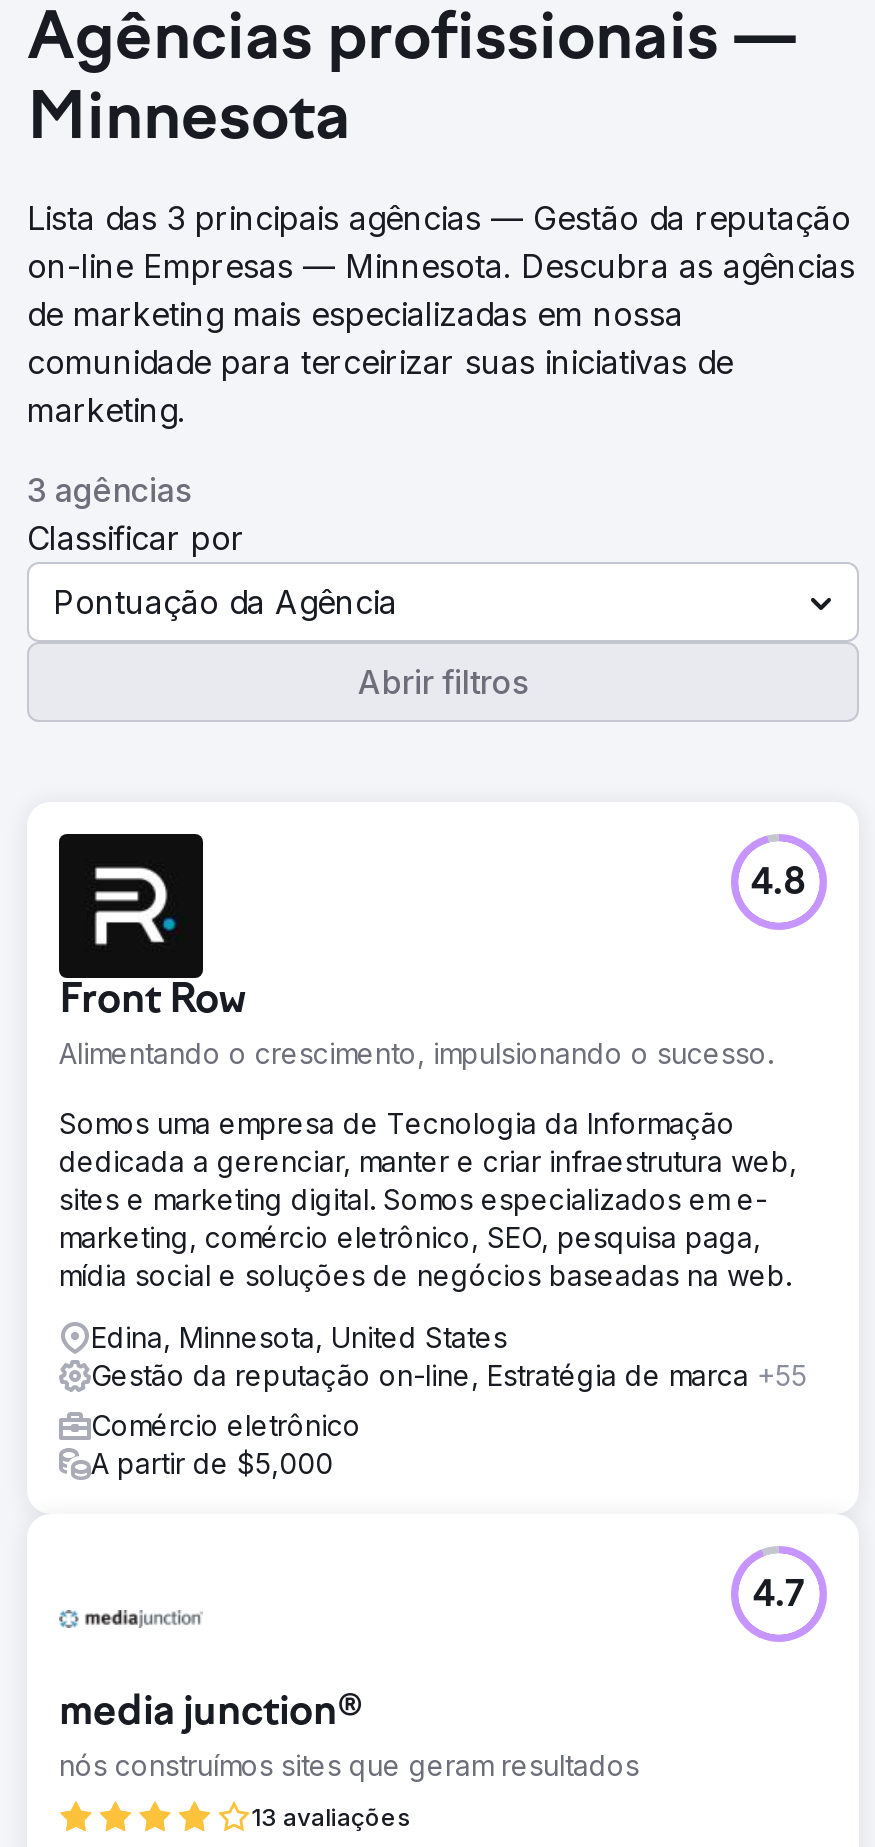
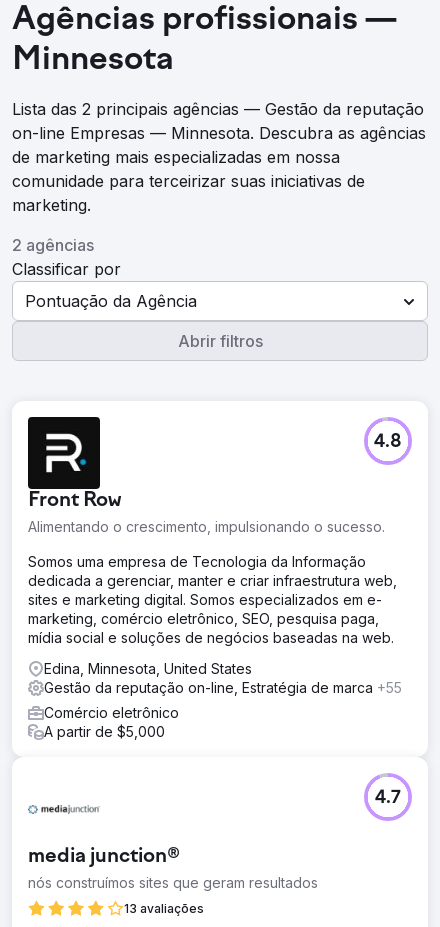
[27,198,851,238] Lista das 3 principais agências — Gestão da reputação -> [12,99,424,119] Lista das 2 principais agências — Gestão da reputação
[27,470,191,510] 3 agências -> [12,235,94,255] 2 agências

